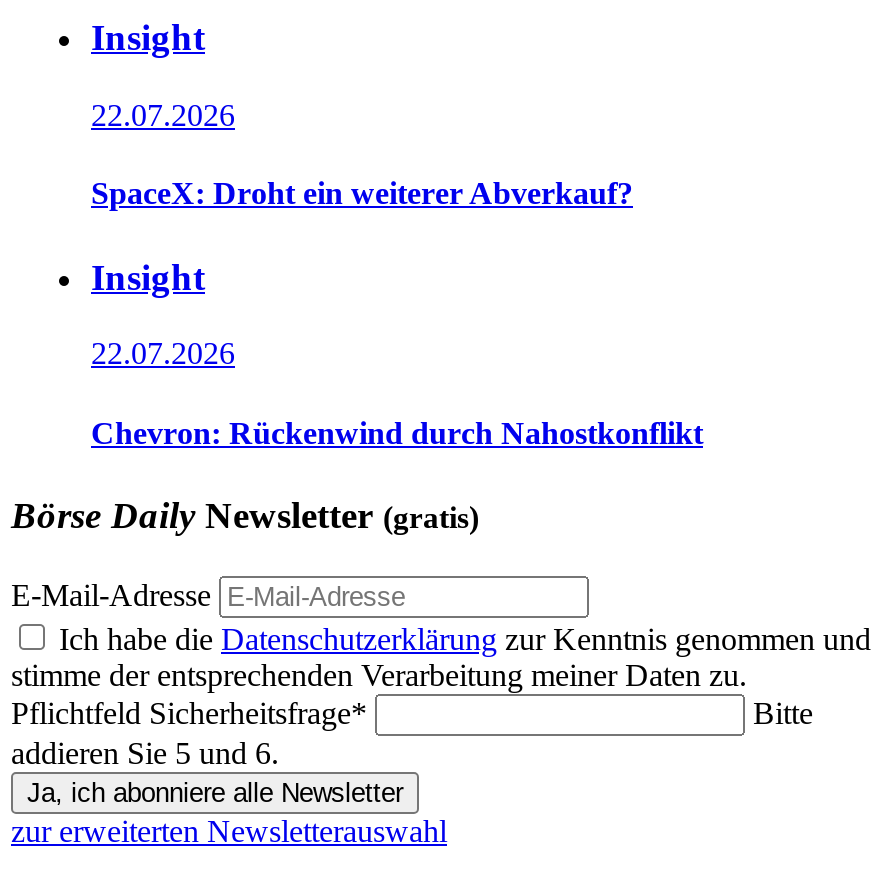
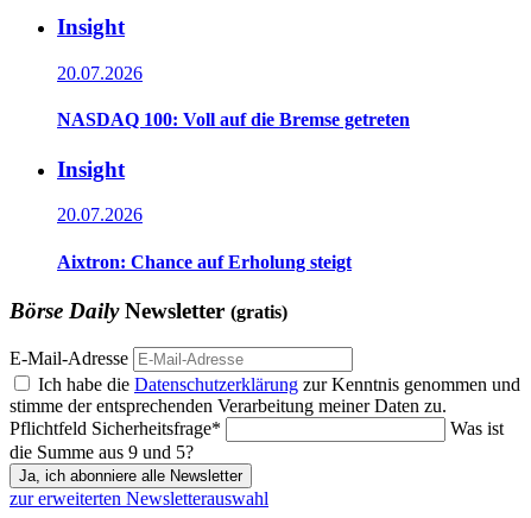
[91,98,235,132] 22.07.2026 -> [57,63,143,83] 20.07.2026
[91,177,633,211] SpaceX: Droht ein weiterer Abverkauf? -> [57,110,410,130] NASDAQ 100: Voll auf die Bremse getreten
[91,337,235,371] 22.07.2026 -> [57,205,143,225] 20.07.2026
[91,415,703,449] Chevron: Rückenwind durch Nahostkonflikt -> [57,251,352,272] Aixtron: Chance auf Erholung steigt
[11,695,813,769] Bitte | addieren Sie 5 und 6. -> [10,418,504,462] Was ist | die Summe aus 9 und 5?

